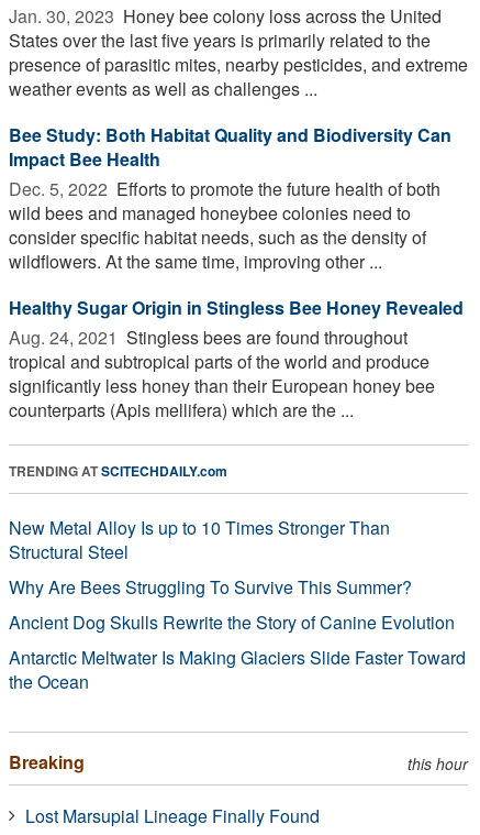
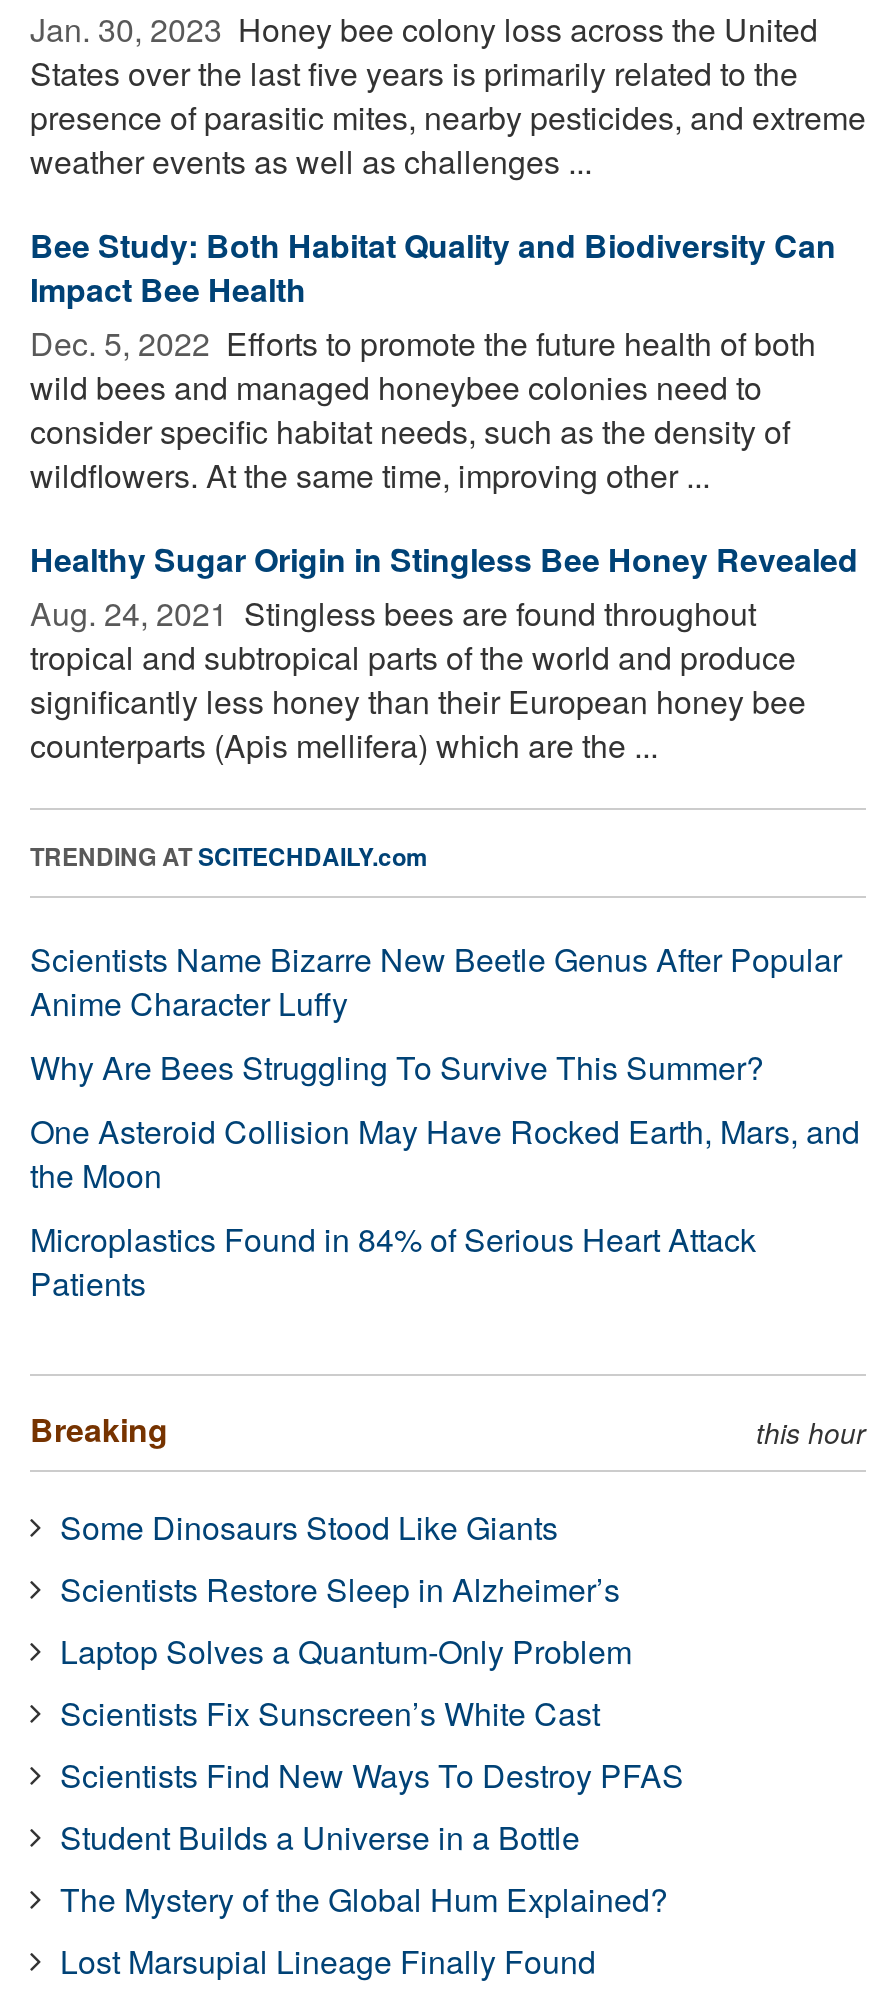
[9,515,390,564] New Metal Alloy Is up to 10 Times Stronger Than | Structural Steel -> [30,936,842,1026] Scientists Name Bizarre New Beetle Genus After Popular | Anime Character Luffy
[9,609,466,694] Ancient Dog Skulls Rewrite the Story of Canine Evolution | Antarctic Meltwater Is Making Glaciers Slide Faster Toward | the Ocean -> [30,1108,860,1306] One Asteroid Collision May Have Rocked Earth, Mars, and | the Moon | Microplastics Found in 84% of Serious Heart Attack | Patients
none -> [60,1504,684,1922] Some Dinosaurs Stood Like Giants | Scientists Restore Sleep in Alzheimer’s | Laptop Solves a Quantum-Only Problem | Scientists Fix Sunscreen’s White Cast | Scientists Find New Ways To Destroy PFAS | Student Builds a Universe in a Bottle | The Mystery of the Global Hum Explained?

